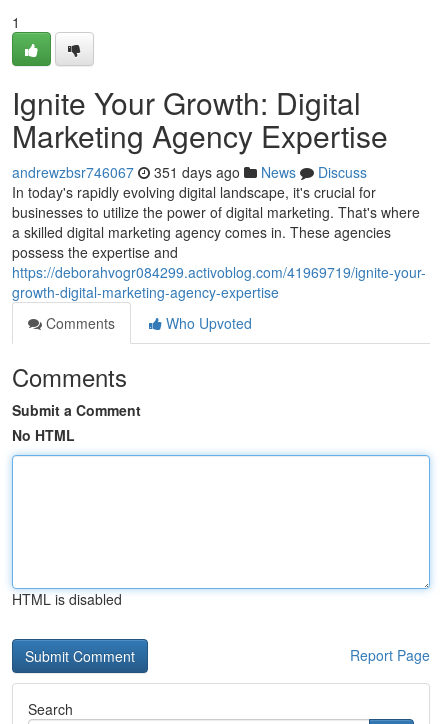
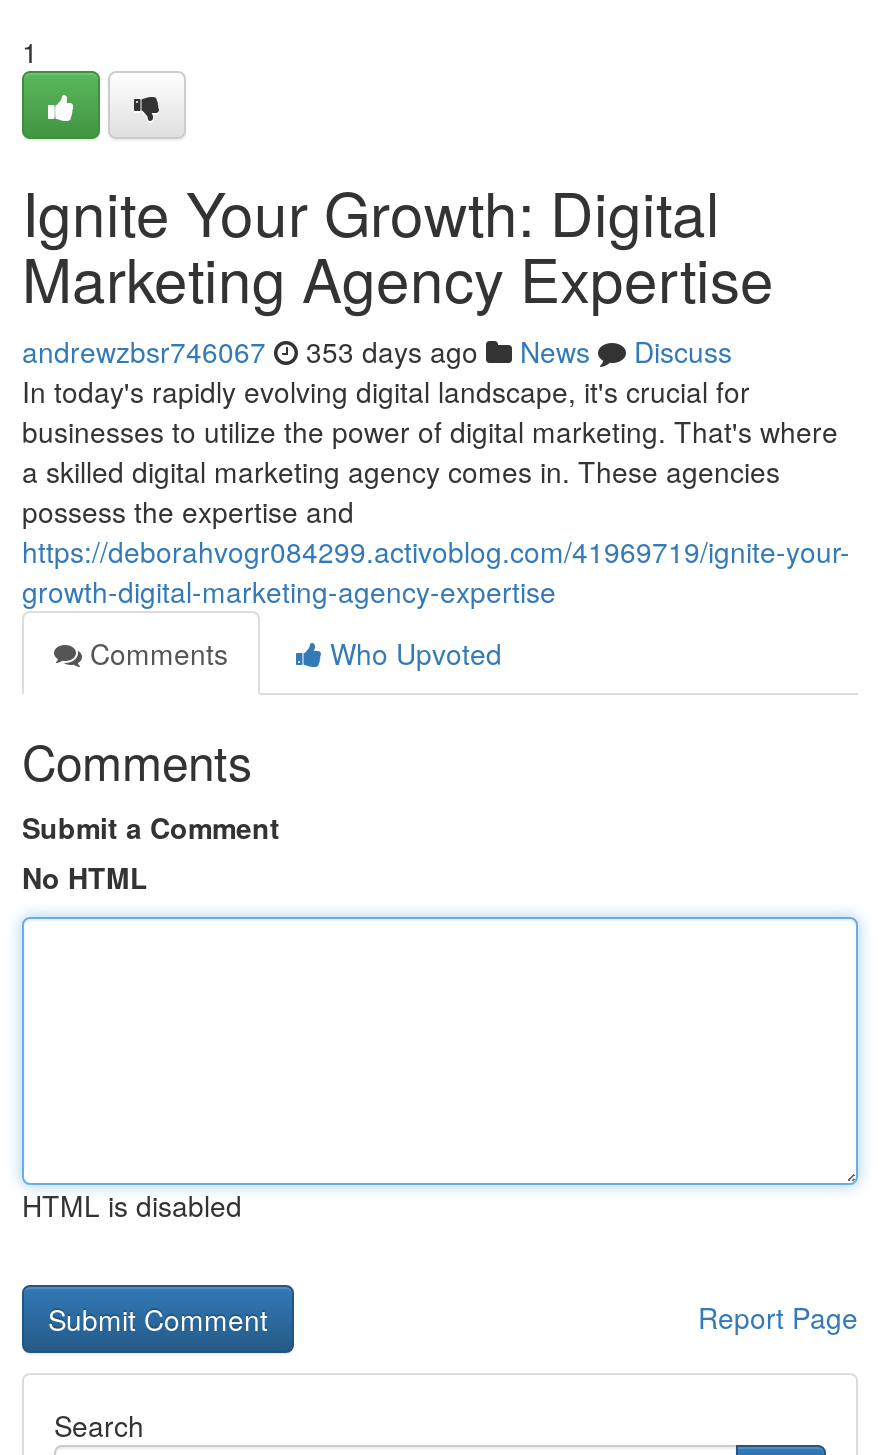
[12,162,367,182] andrewzbsr746067 351 days ago News Discuss -> [22,331,732,371] andrewzbsr746067 353 days ago News Discuss

